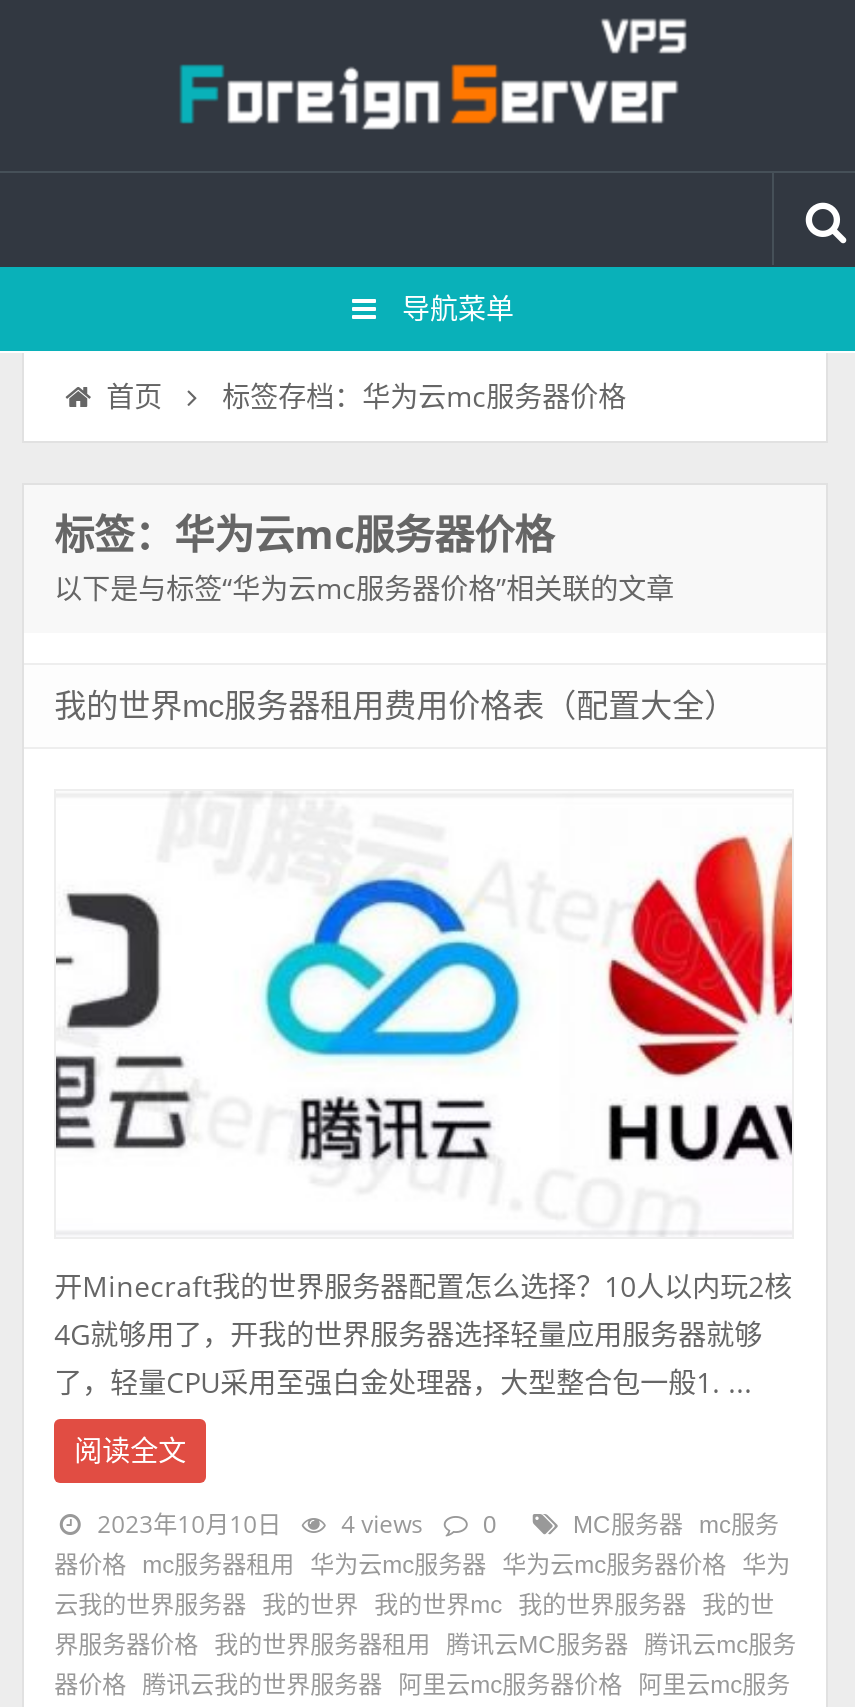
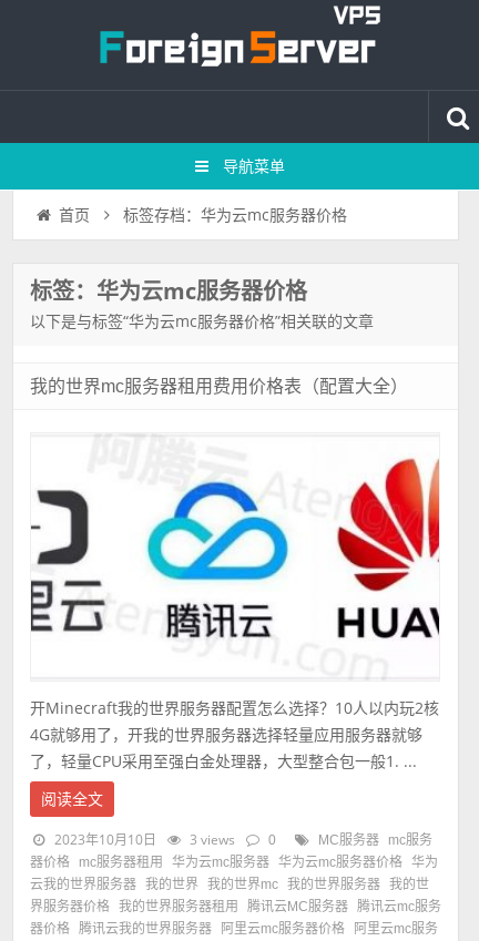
[97,1506,423,1540] 2023年10月10日 4 views -> [54,830,235,849] 2023年10月10日 3 views

